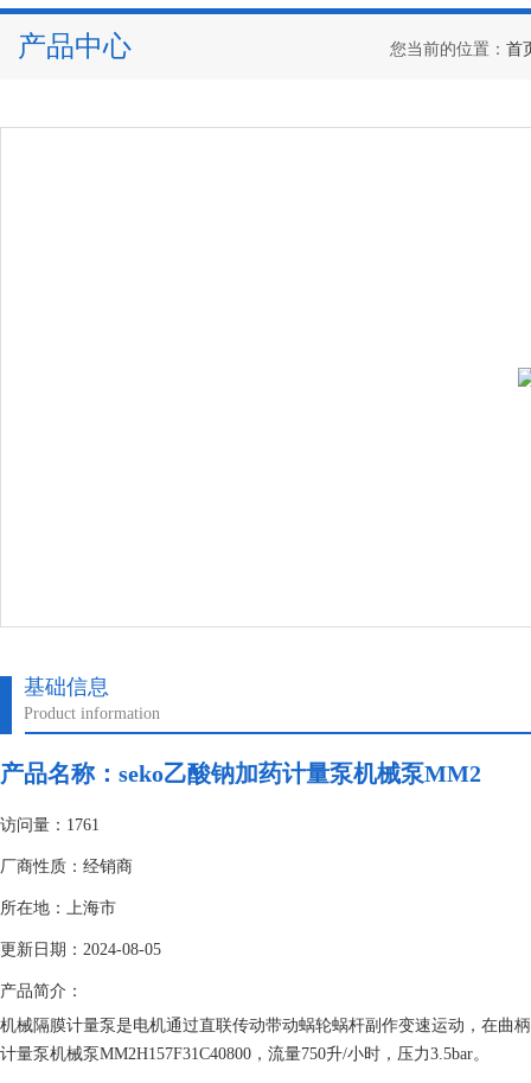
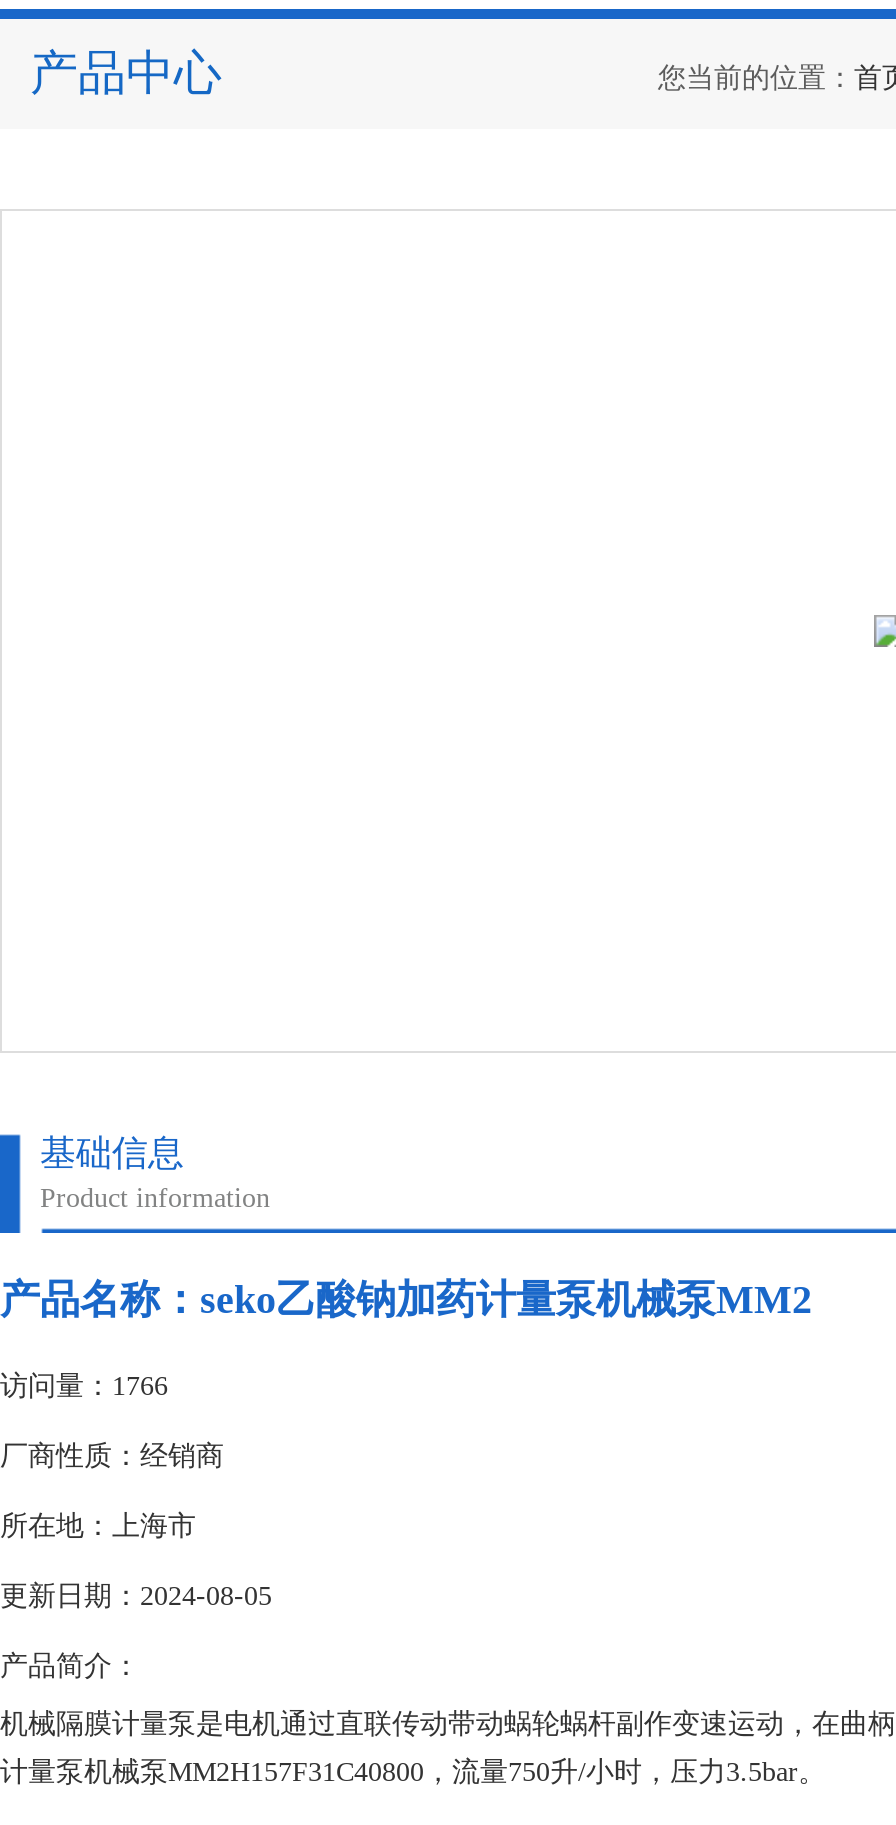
[0,816,100,834] 访问量：1761 -> [0,1371,168,1401] 访问量：1766

